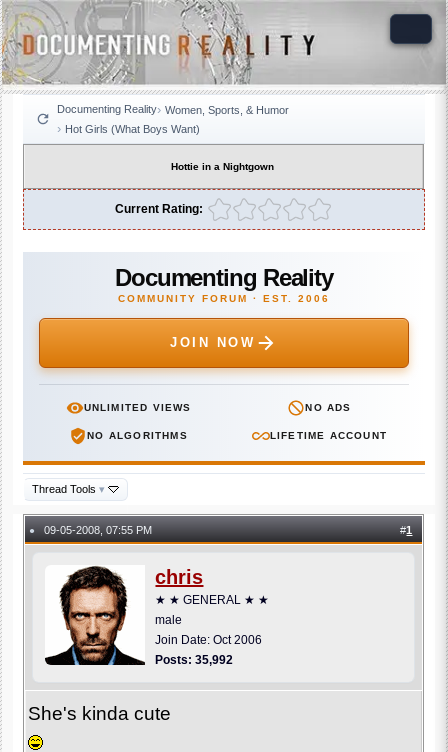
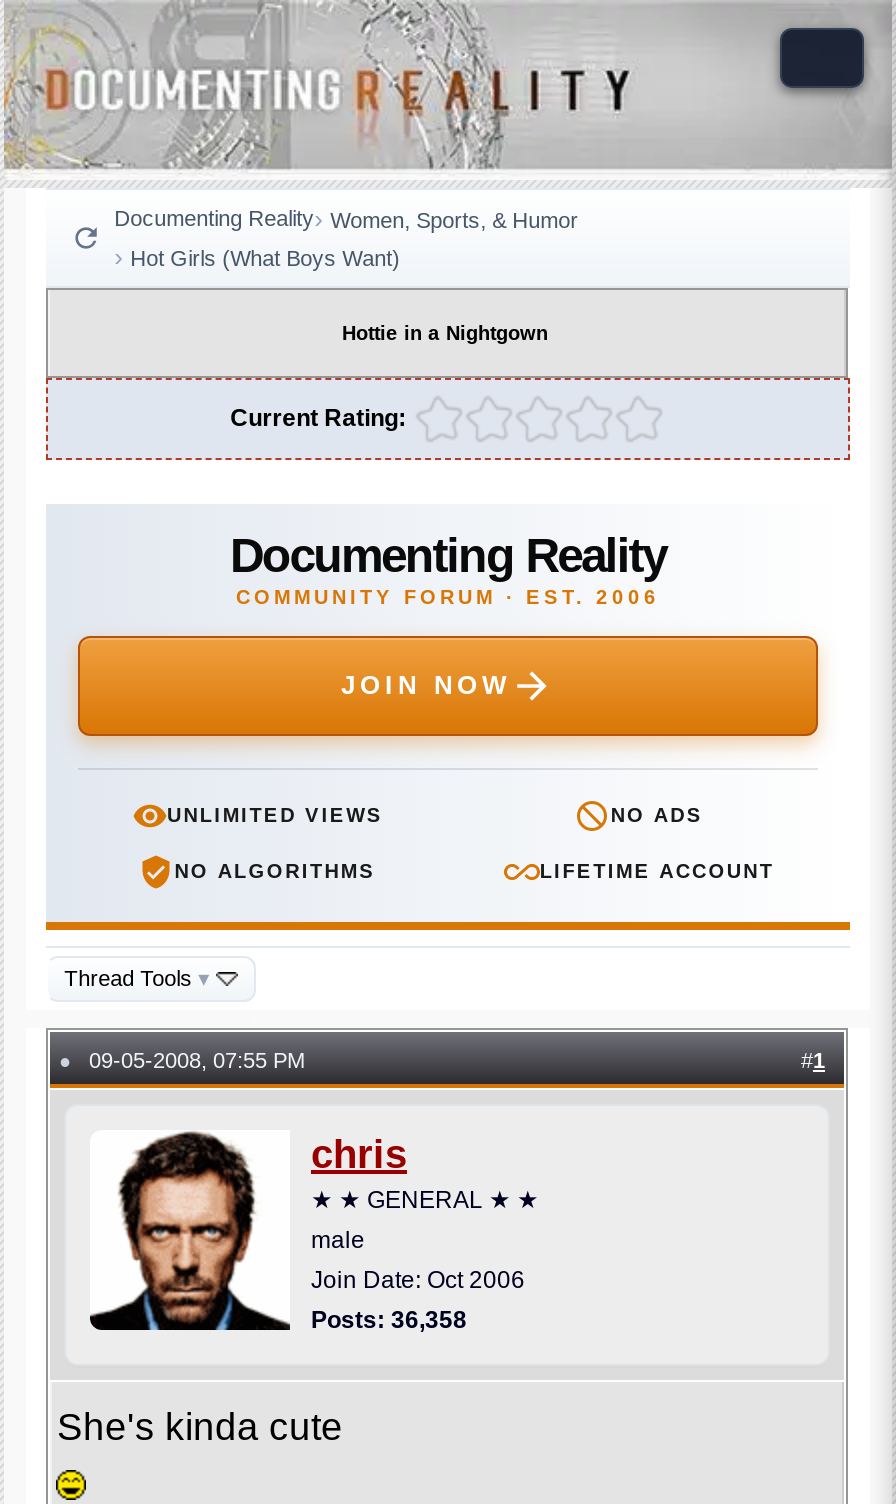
[155,653,233,667] Posts: 35,992 -> [311,1305,467,1333] Posts: 36,358

